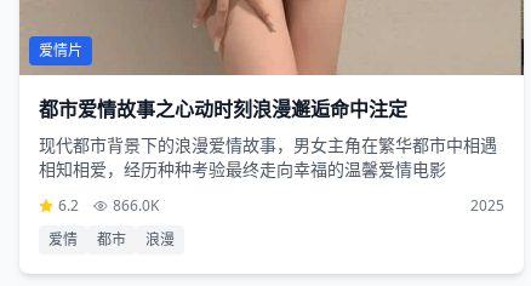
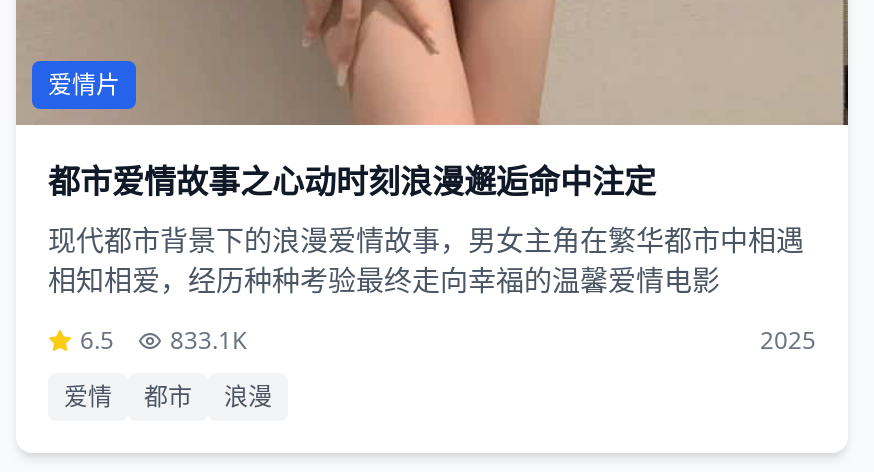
[58,195,159,216] 6.2 | 866.0K -> [80,322,246,356] 6.5 | 833.1K

